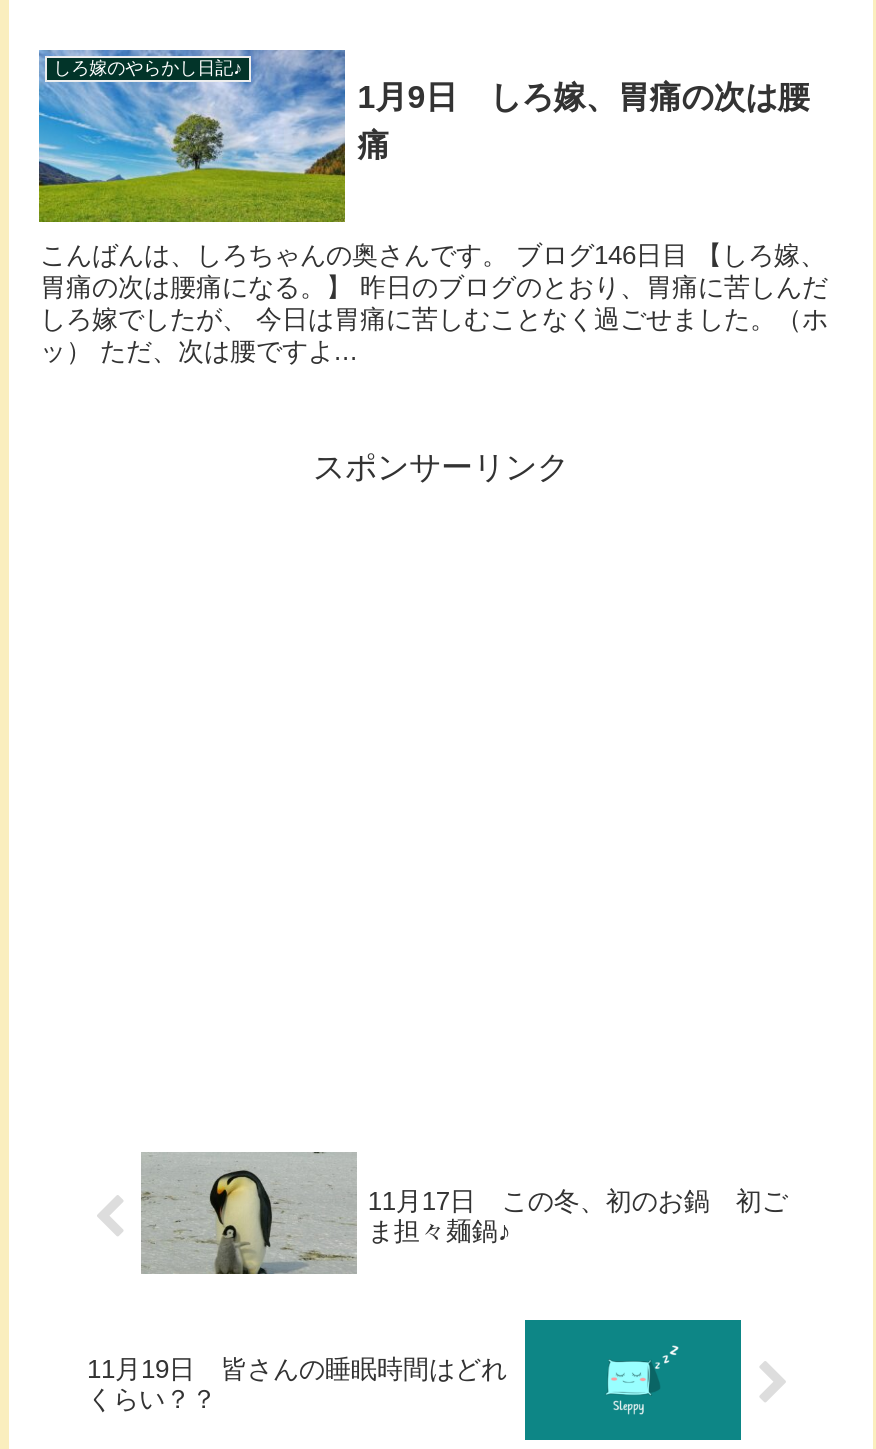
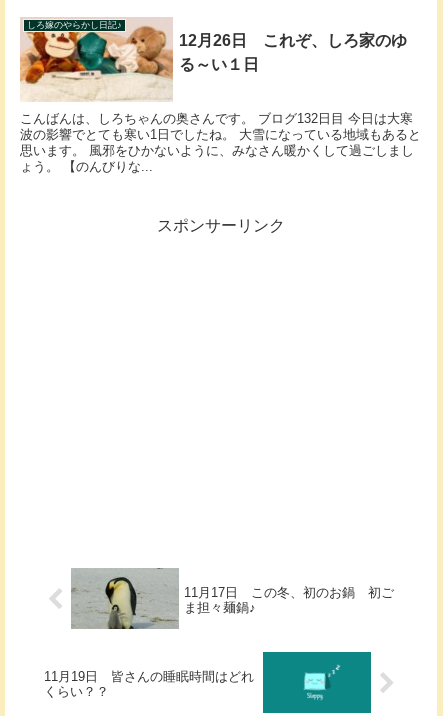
[37,49,810,225] [image] | 1月9日 しろ嫁、胃痛の次は腰 | 痛 -> [19,17,407,103] [image] | 12月26日 これぞ、しろ家のゆ | る～い１日
[40,239,828,365] こんばんは、しろちゃんの奥さんです。 ブログ146日目 【しろ嫁、 | 胃痛の次は腰痛になる。】 昨日のブログのとおり、胃痛に苦しんだ | しろ嫁でしたが、 今日は胃痛に苦しむことなく過ごせました。（ホ | ッ） ただ、次は腰ですよ... -> [20,111,421,174] こんばんは、しろちゃんの奥さんです。 ブログ132日目 今日は大寒 | 波の影響でとても寒い1日でしたね。 大雪になっている地域もあると | 思います。 風邪をひかないように、みなさん暖かくして過ごしまし | ょう。 【のんびりな...

